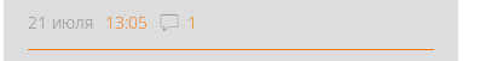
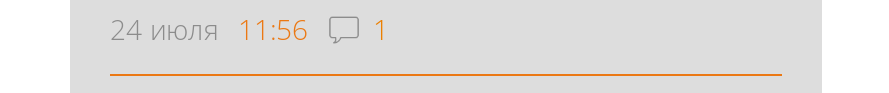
[28,10,196,33] 21 июля 13:05 1 -> [110,9,389,47] 24 июля 11:56 1

